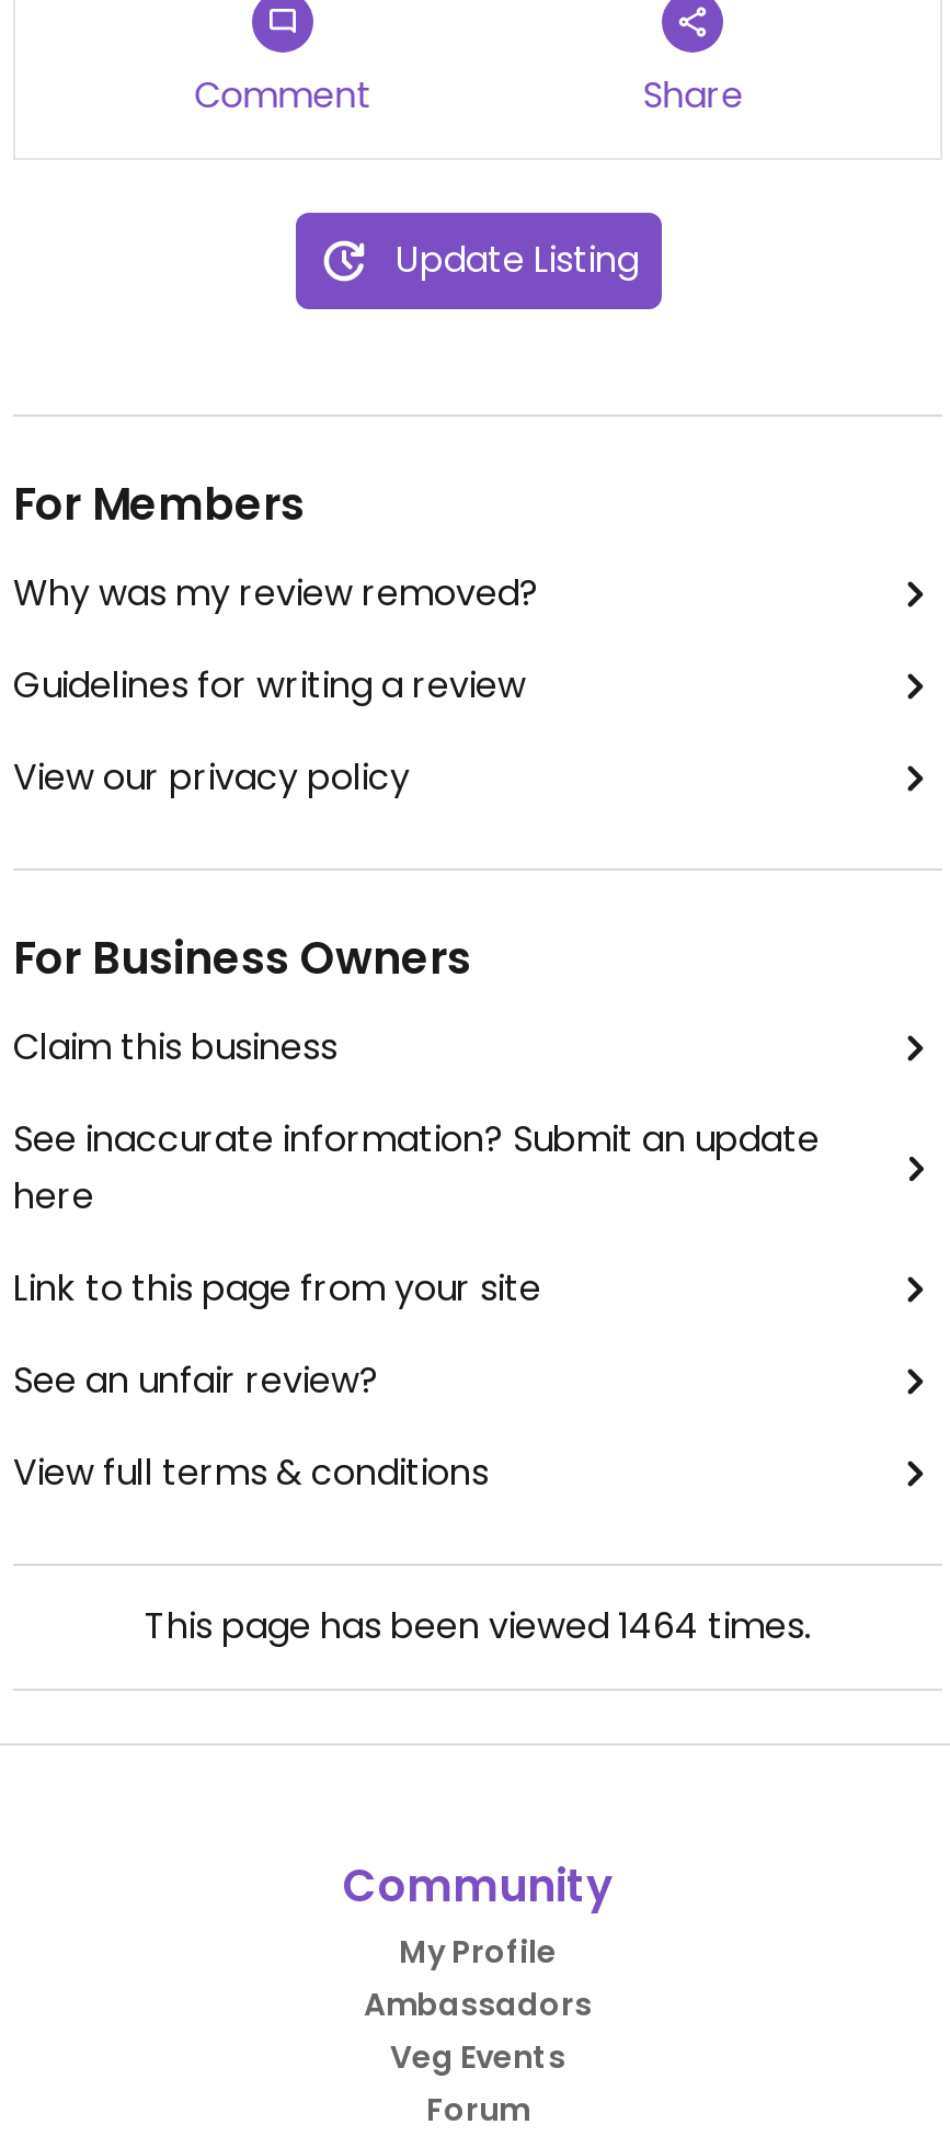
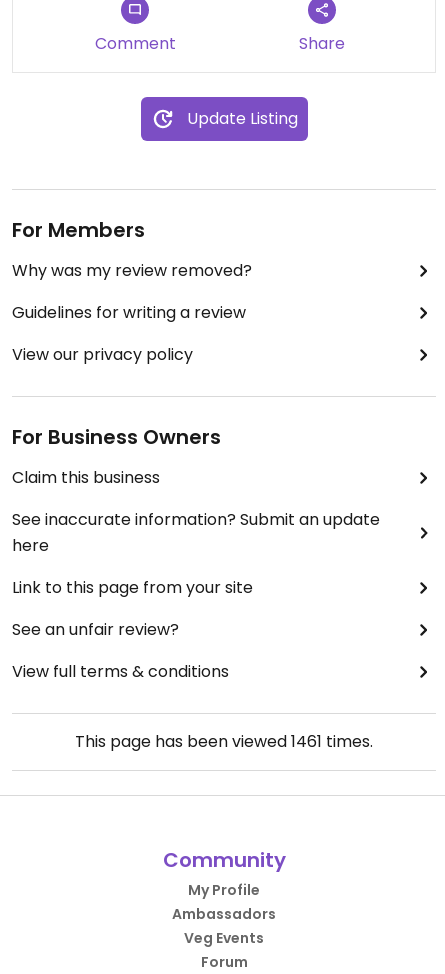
[145,1601,811,1652] This page has been viewed 1464 times. -> [75,730,373,753] This page has been viewed 1461 times.

